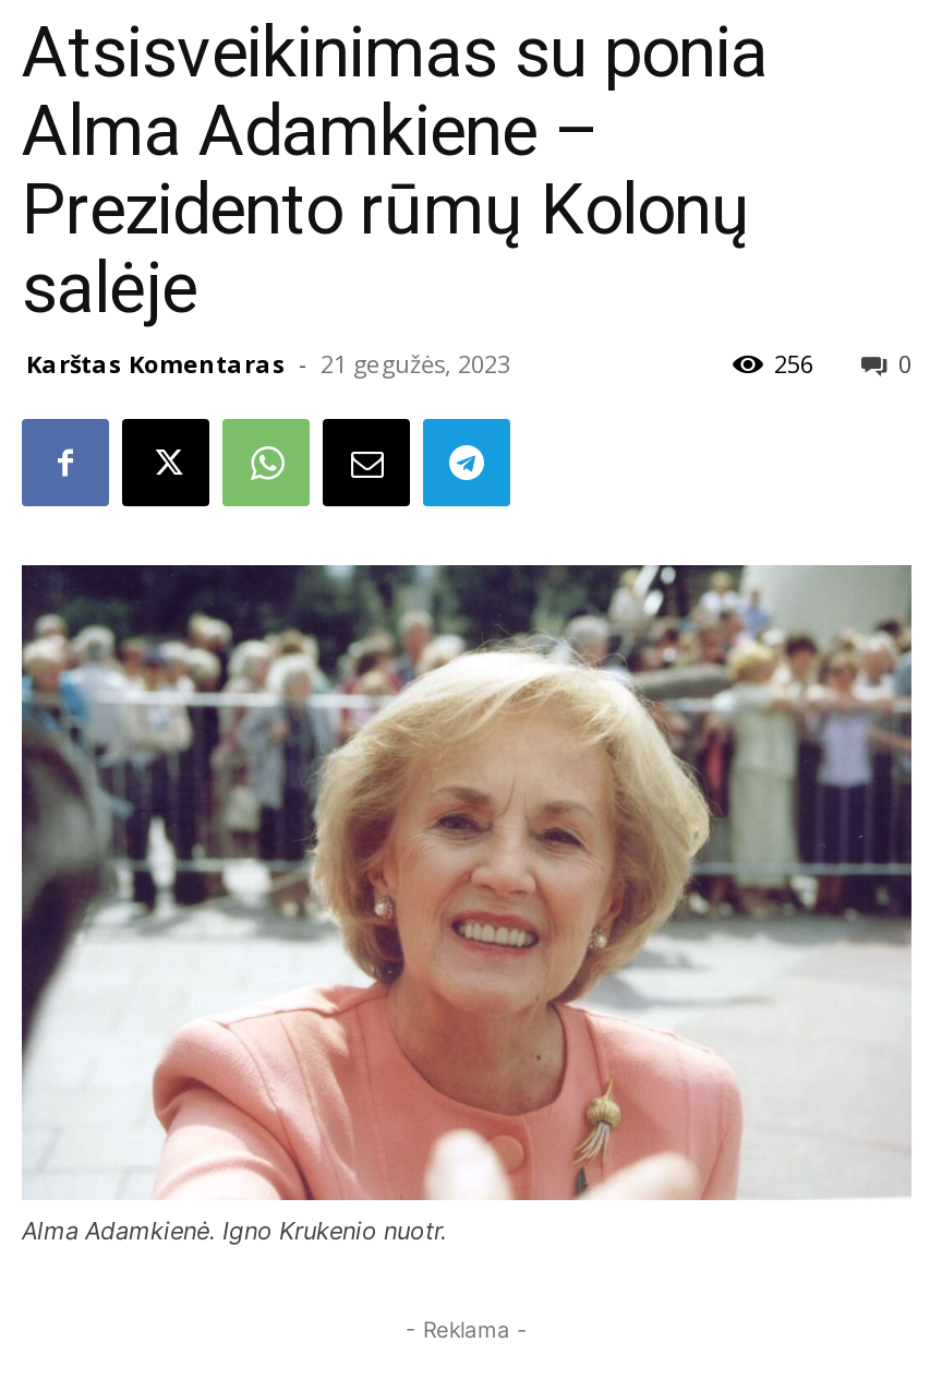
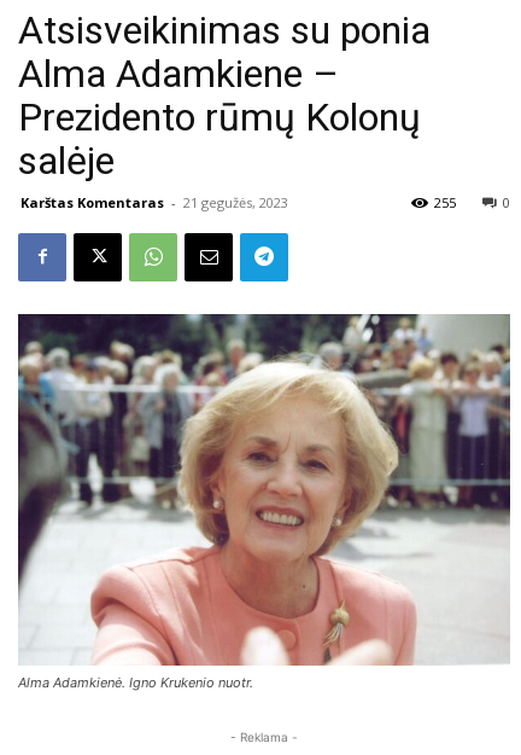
[774,348,813,381] 256 -> [434,193,456,211] 255

